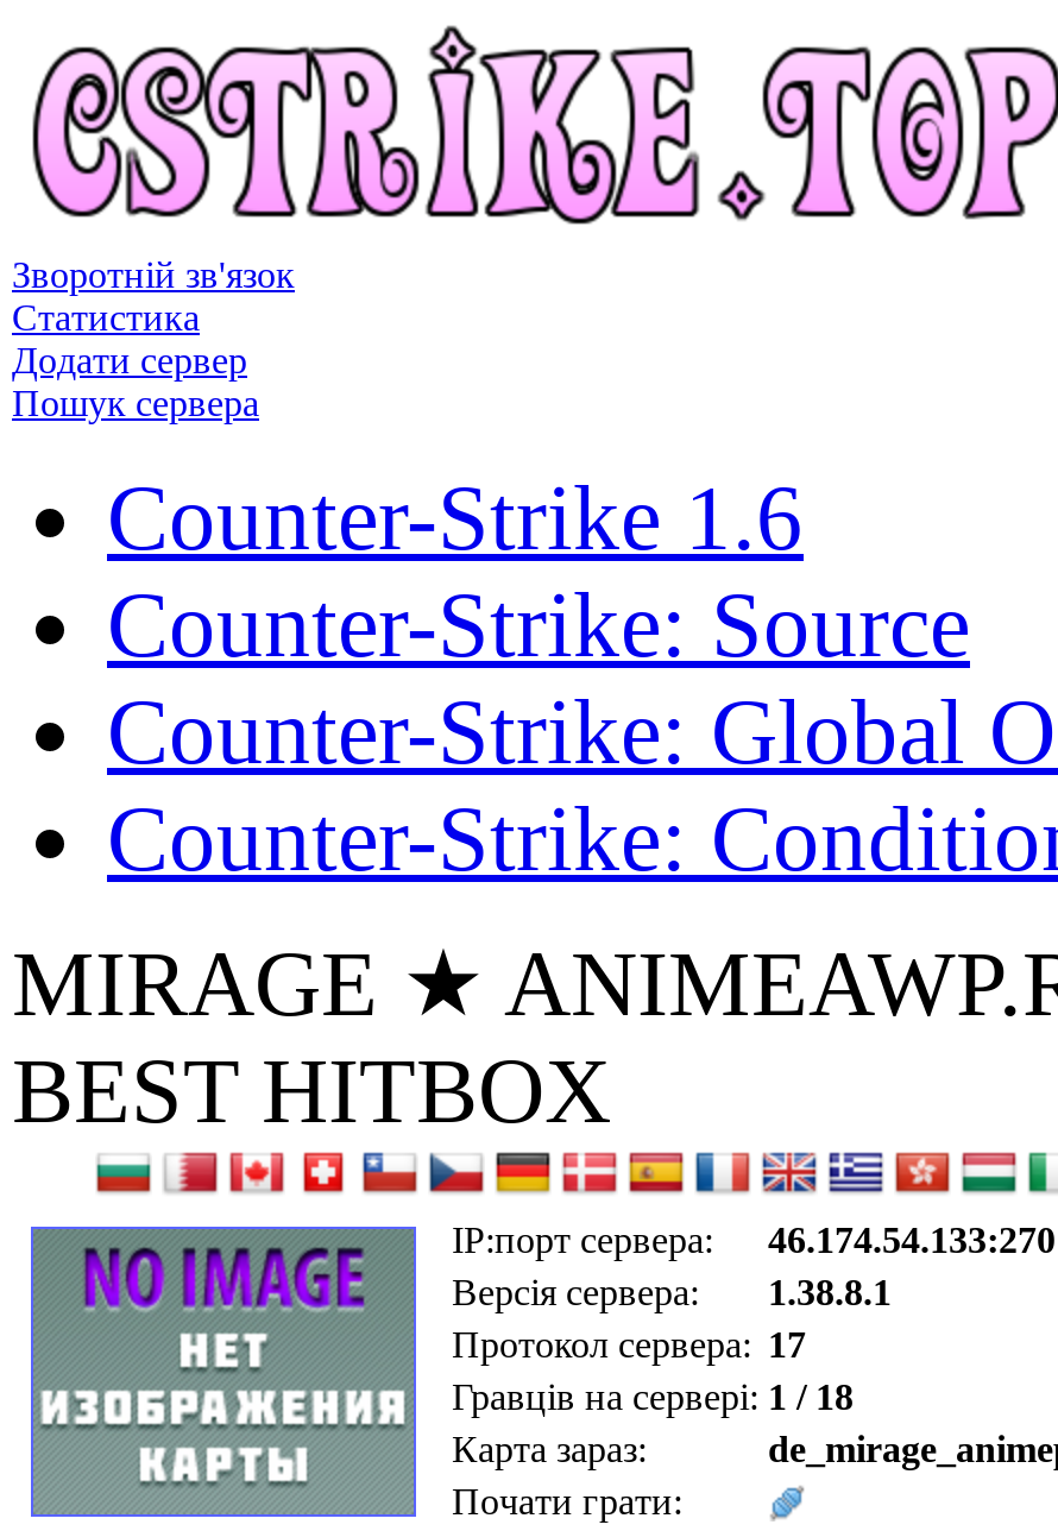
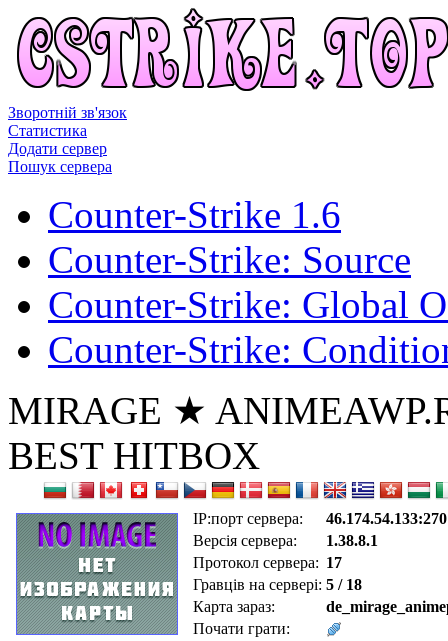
[452,1376,854,1417] Гравців на сервері: 1 / 18 -> [193,576,362,593] Гравців на сервері: 5 / 18

